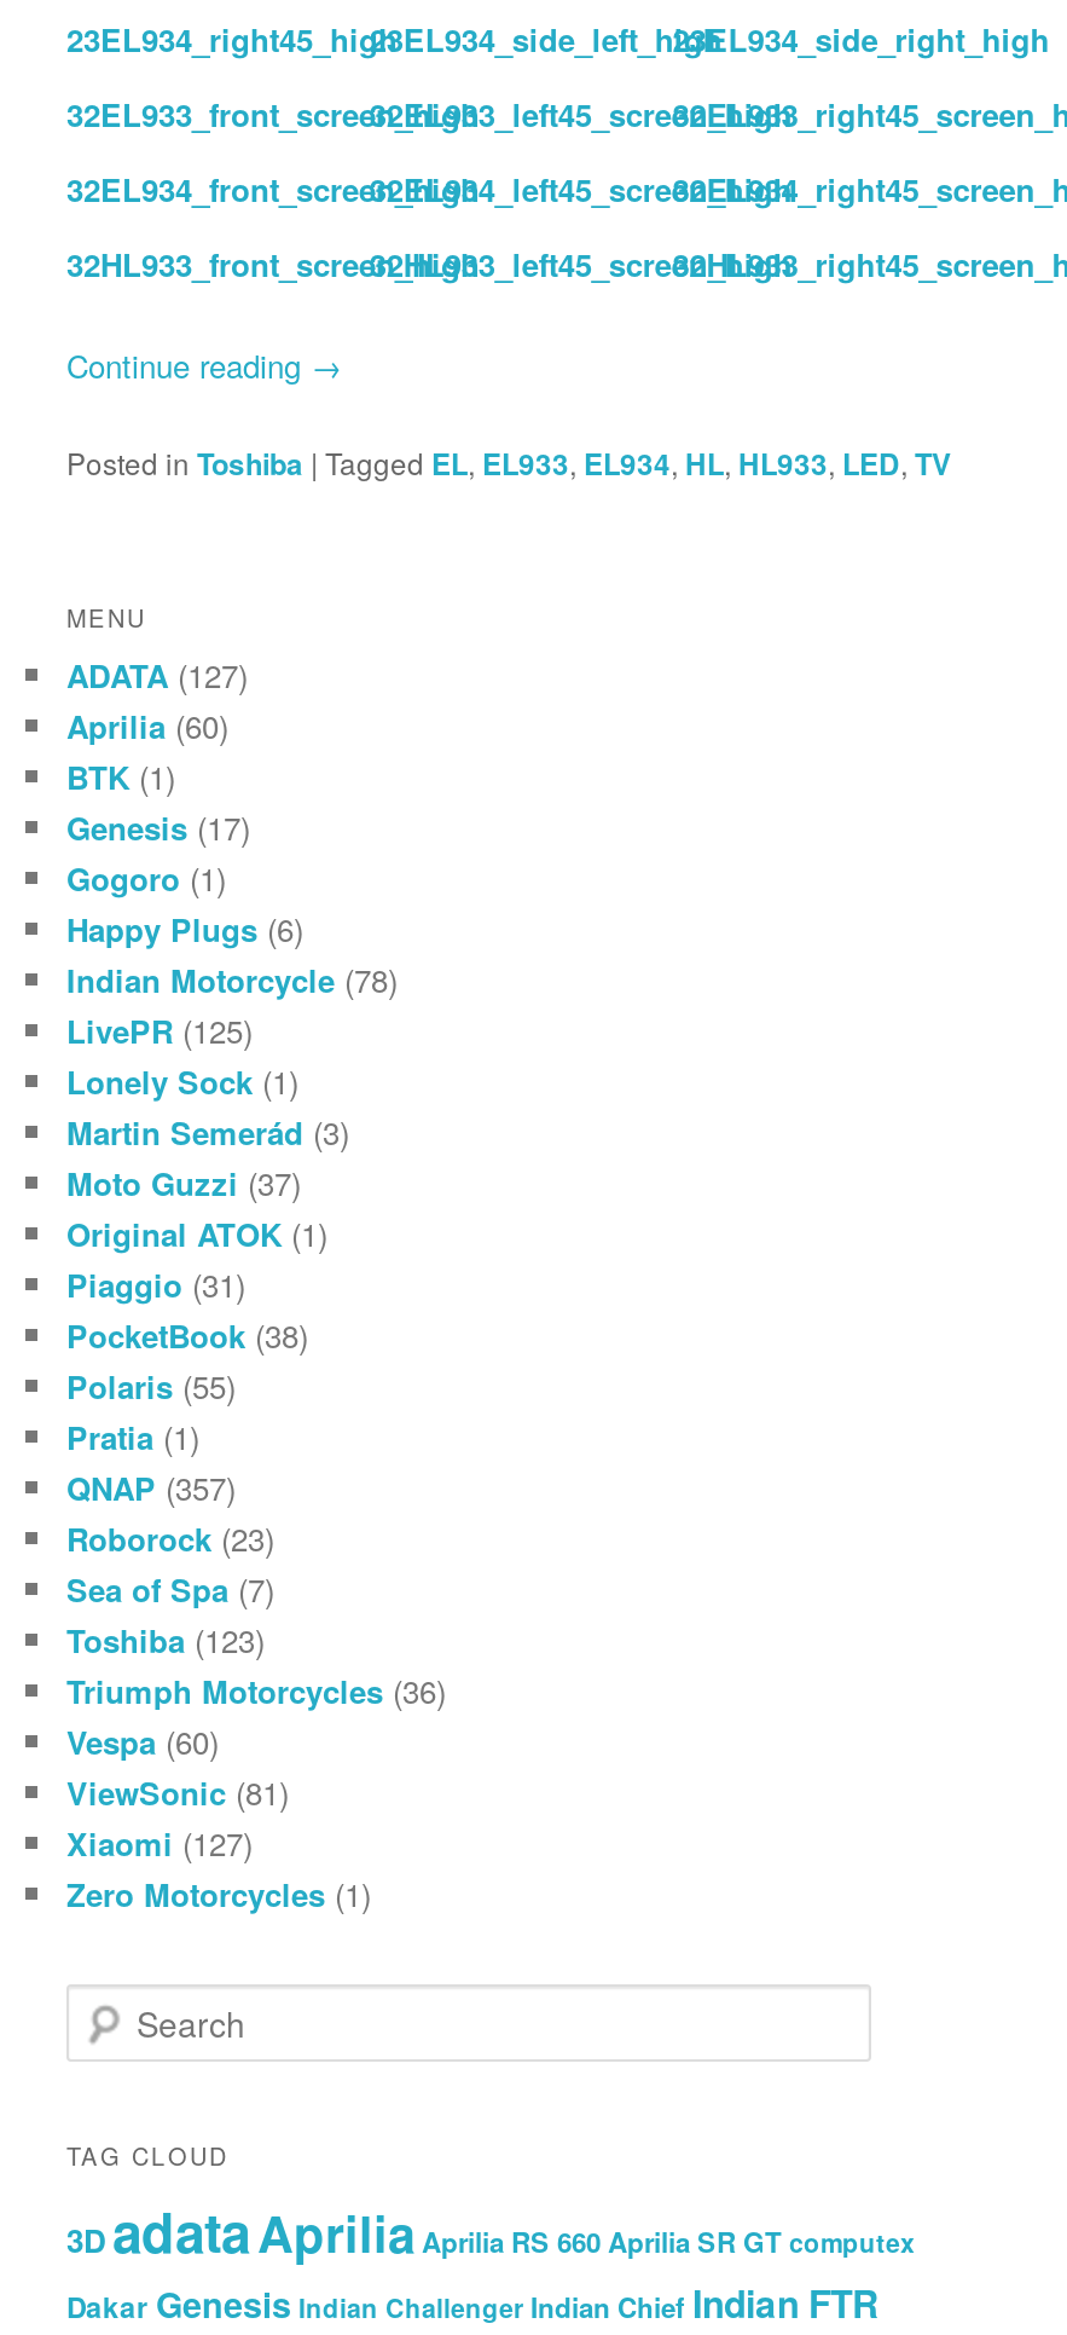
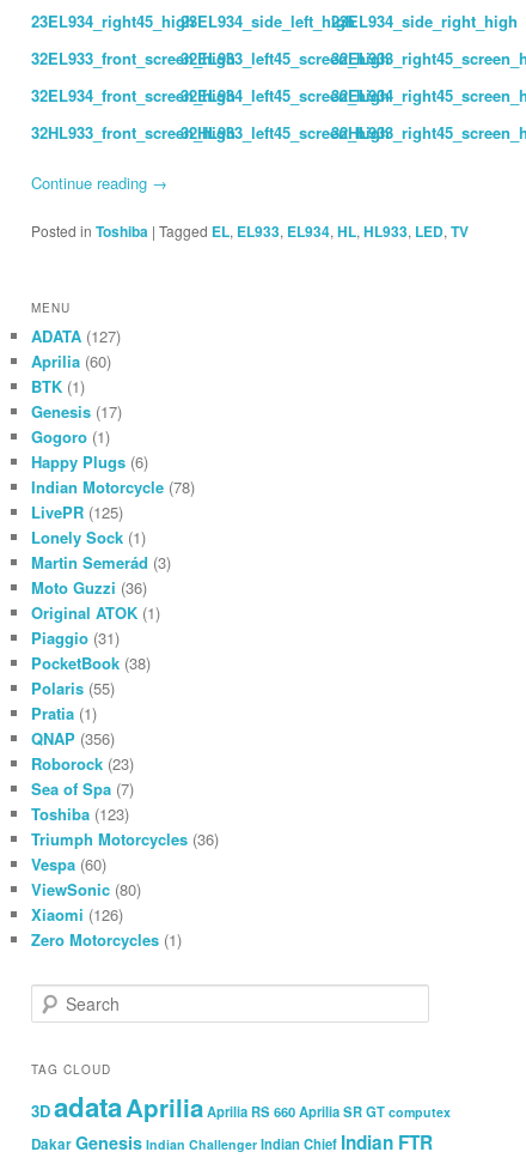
[66,1160,301,1206] Moto Guzzi (37) -> [31,576,147,599] Moto Guzzi (36)
[66,1465,236,1511] QNAP (357) -> [31,727,115,750] QNAP (356)
[66,1770,289,1816] ViewSonic (81) -> [31,878,141,901] ViewSonic (80)
[66,1820,253,1866] Xiaomi (127) -> [31,903,123,926] Xiaomi (126)

